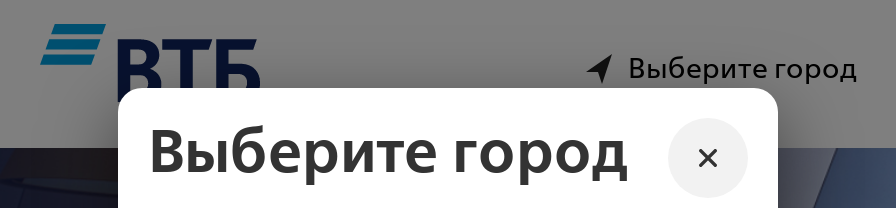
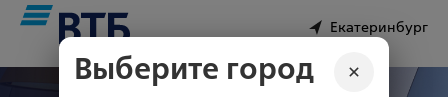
[628,49,856,85] Выберите город -> [330,17,428,35] Екатеринбург

